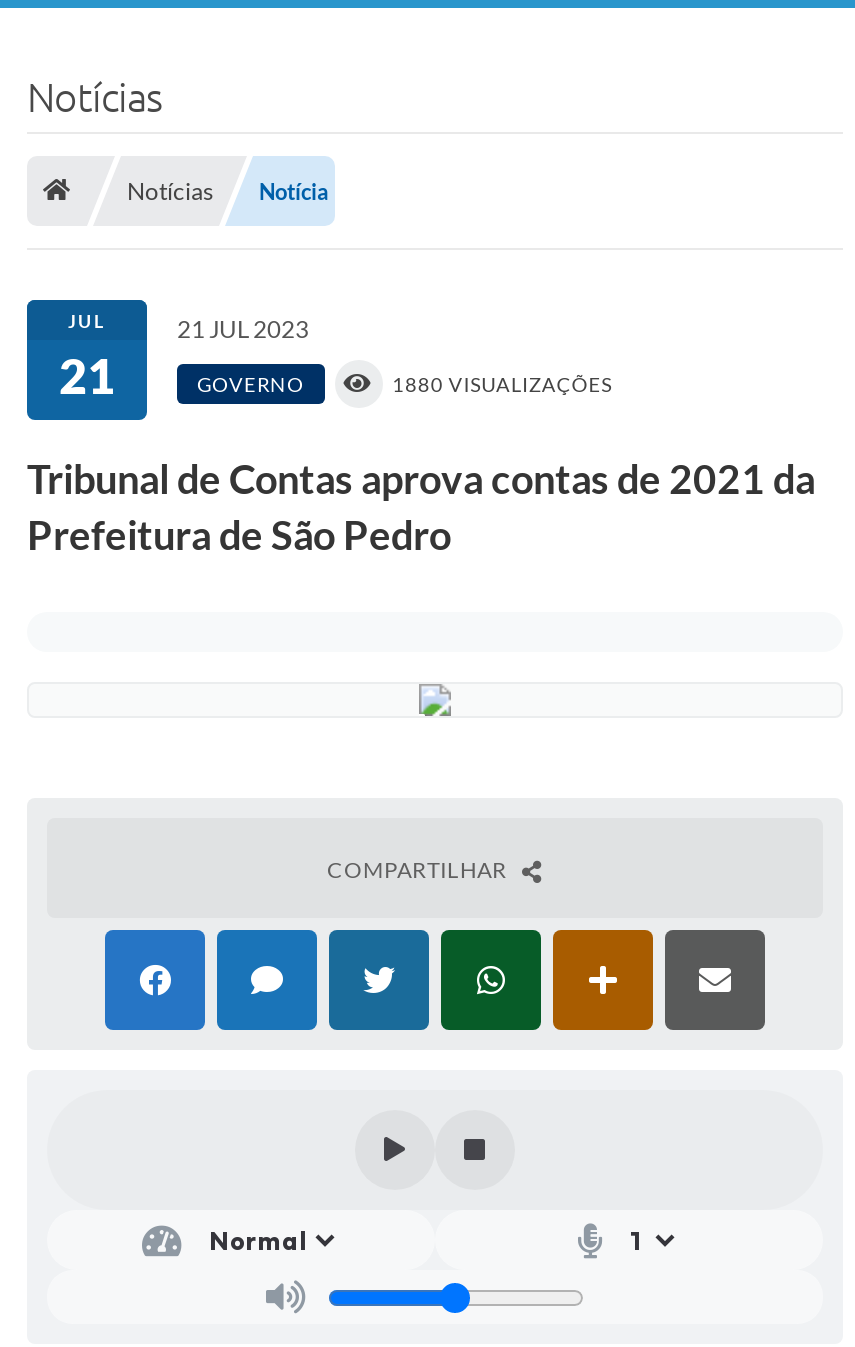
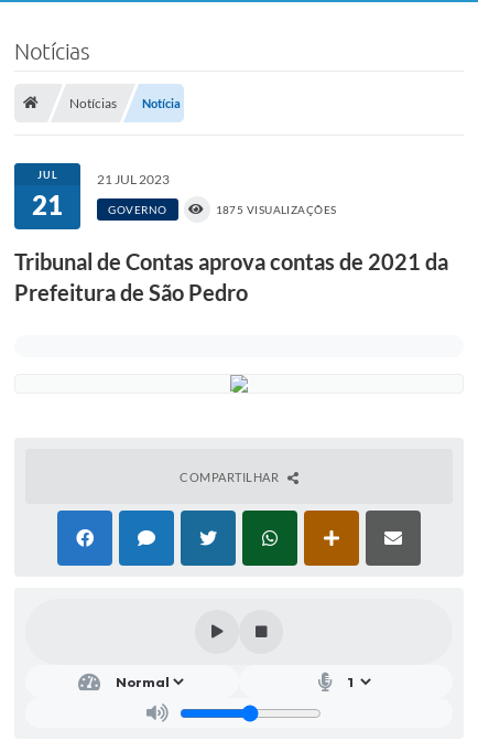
[392,372,612,396] 1880 VISUALIZAÇÕES -> [215,203,337,216] 1875 VISUALIZAÇÕES

